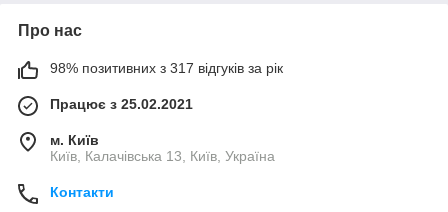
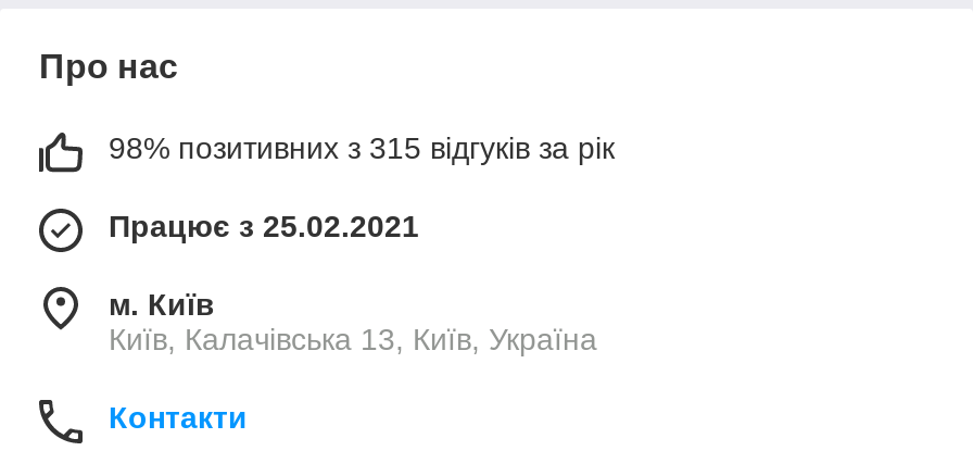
[50,60,283,76] 98% позитивних з 317 відгуків за рік -> [109,130,615,165] 98% позитивних з 315 відгуків за рік

